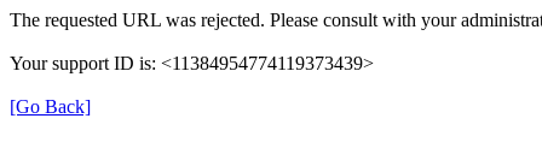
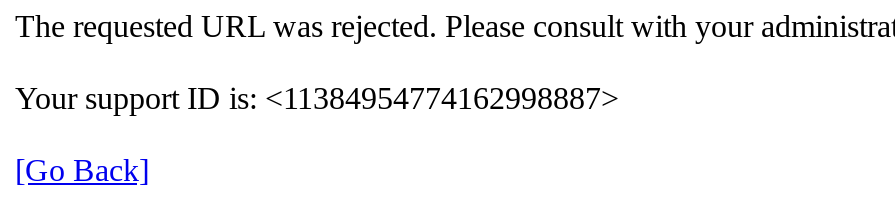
[10,53,374,73] Your support ID is: <11384954774119373439> -> [15,81,619,115] Your support ID is: <11384954774162998887>

